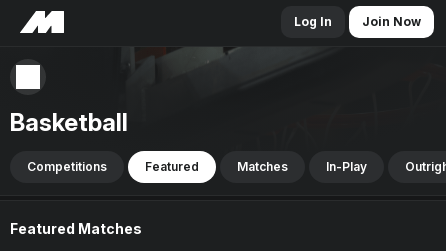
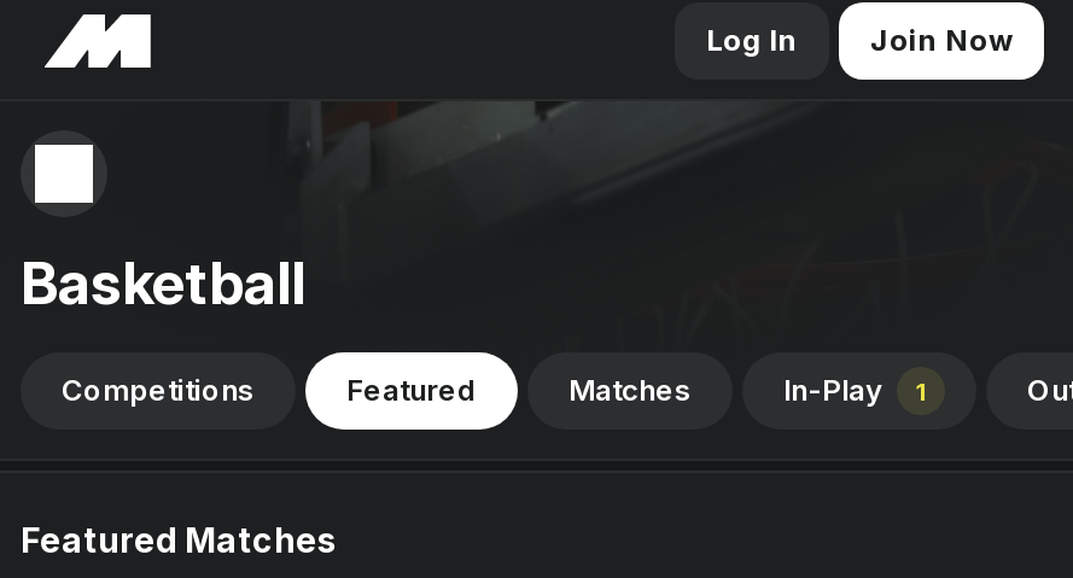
none -> [916,376,926,405] 1

